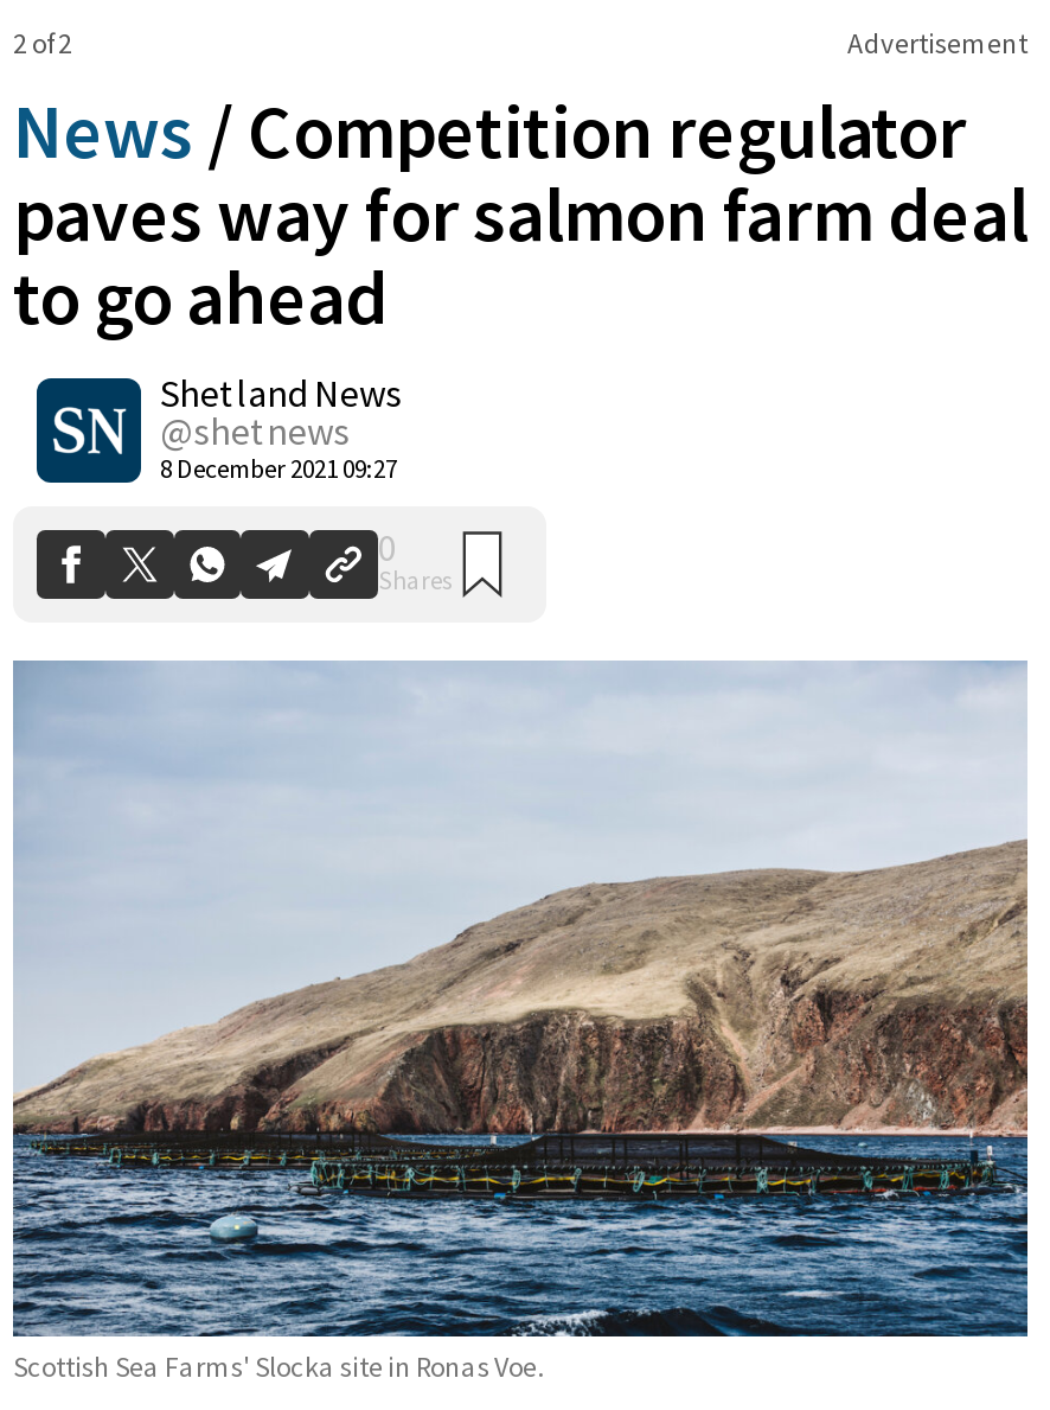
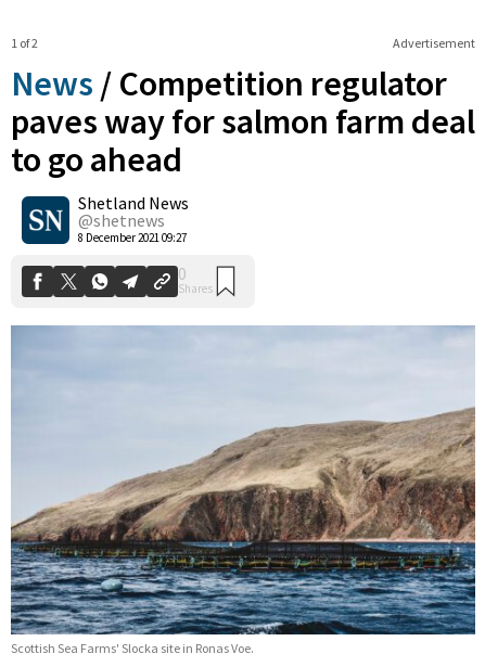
[13,25,72,60] 2 of 2 -> [11,35,38,51] 1 of 2

